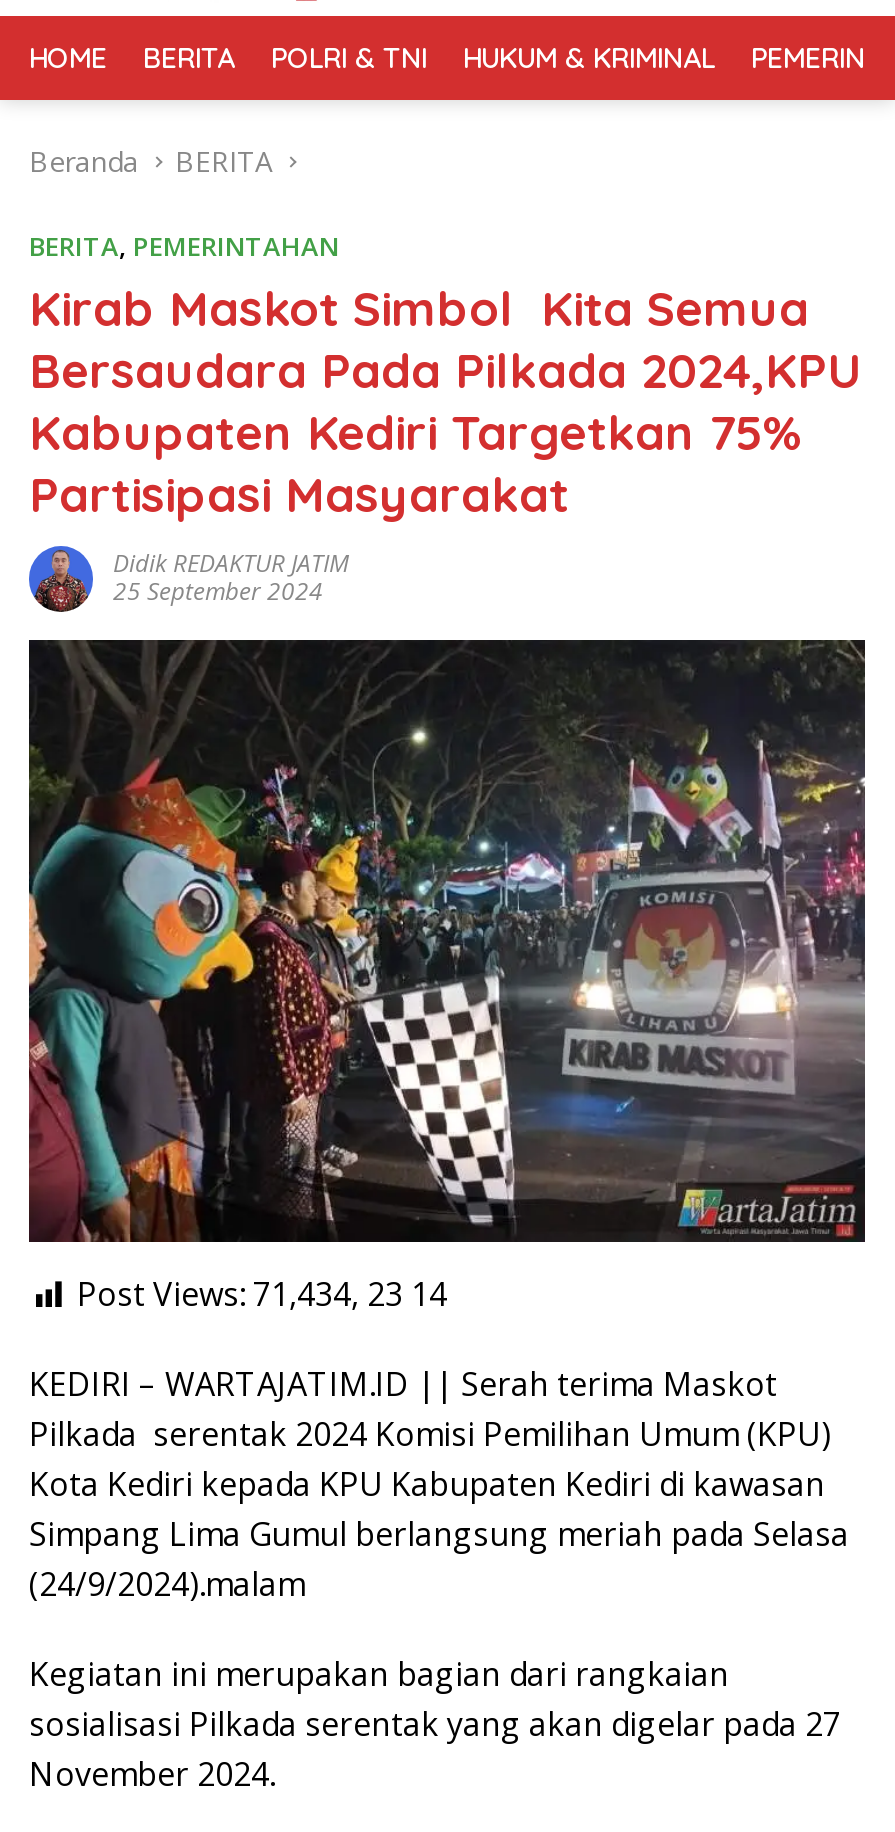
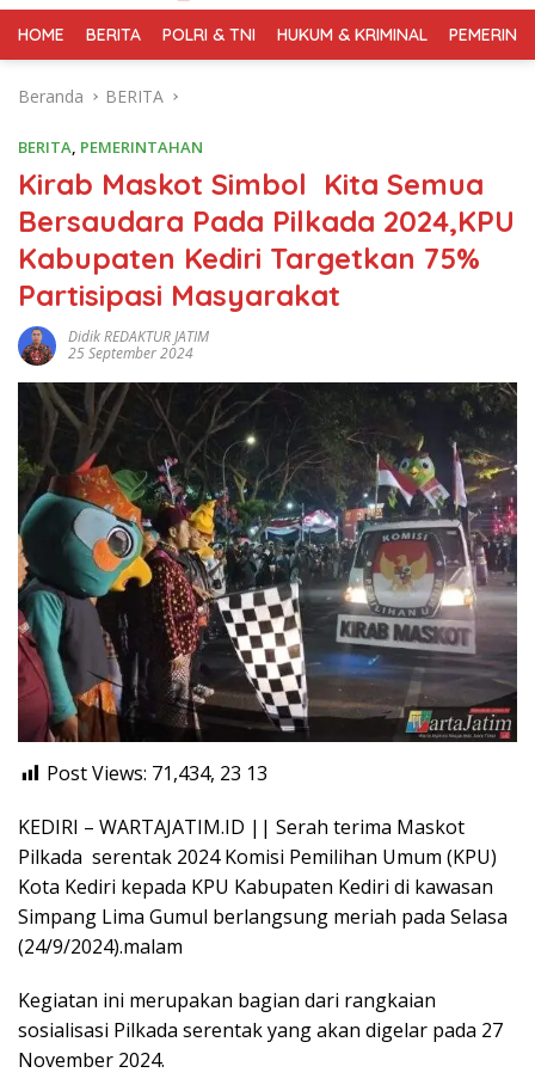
[77,1273,447,1317] Post Views: 71,434, 23 14 -> [47,760,267,786] Post Views: 71,434, 23 13

